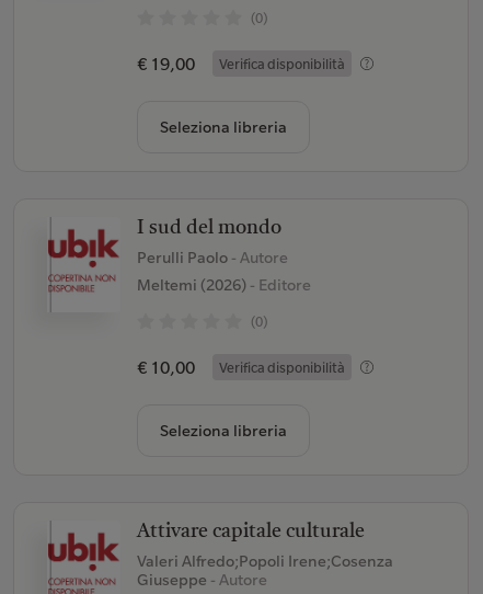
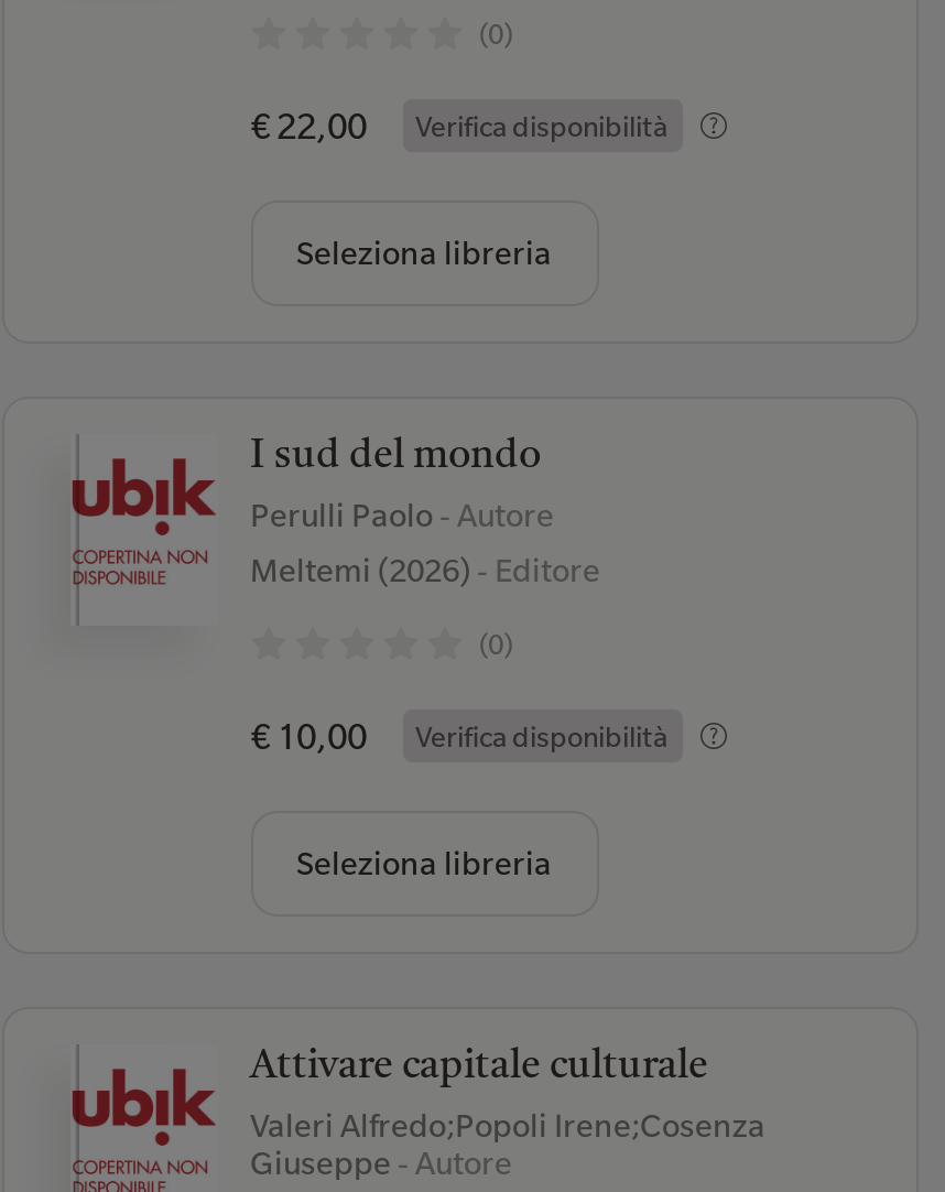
[136,53,344,75] € 19,00 Verifica disponibilità -> [250,104,669,148] € 22,00 Verifica disponibilità

